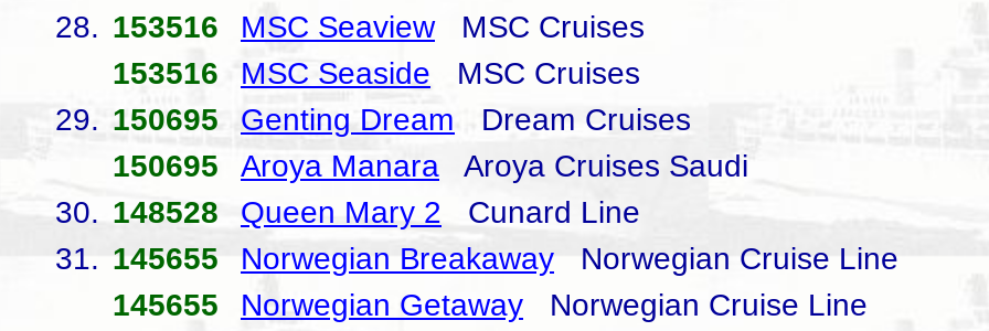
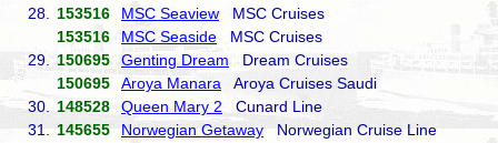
[113,241,898,322] Norwegian Breakaway Norwegian Cruise Line | 145655 -> none

